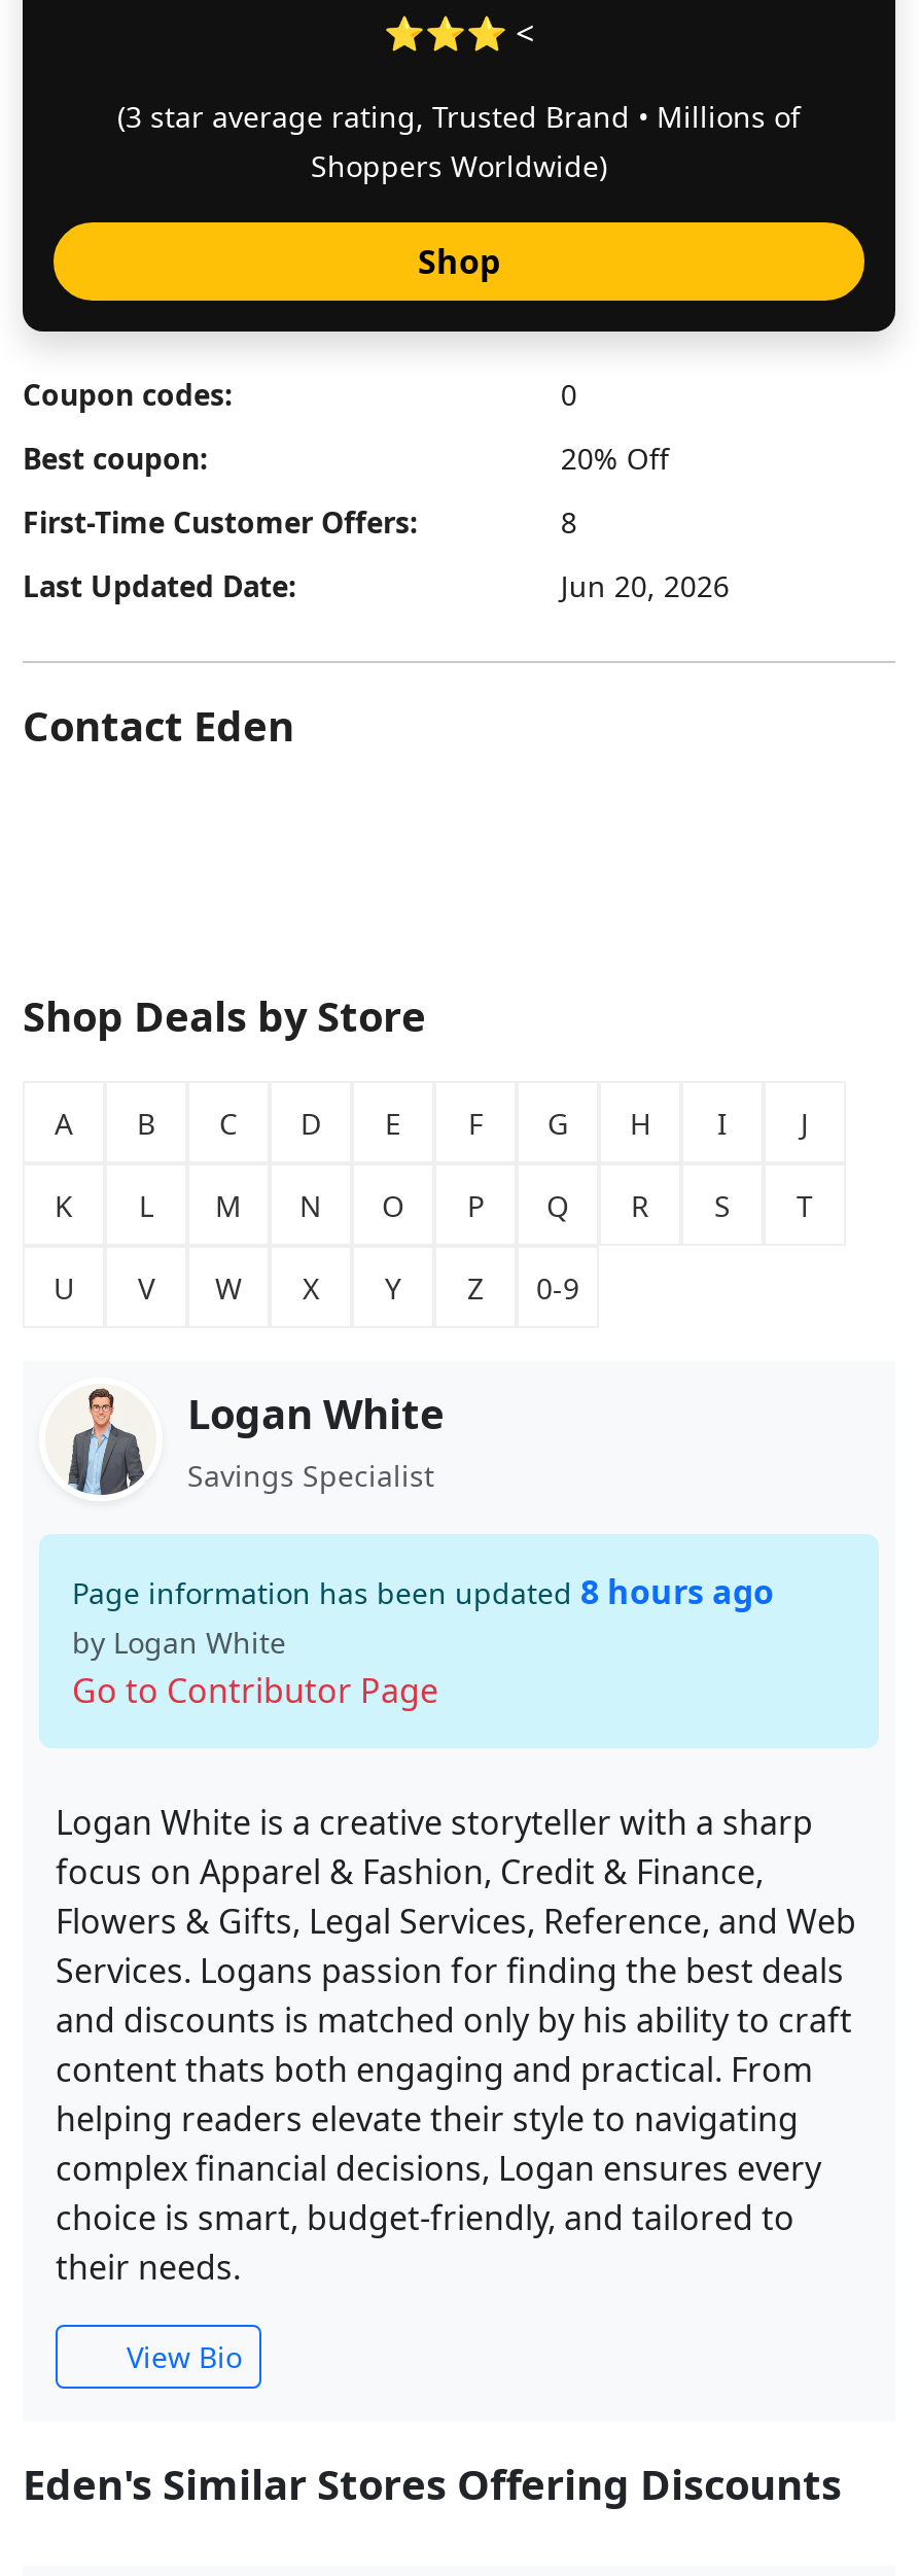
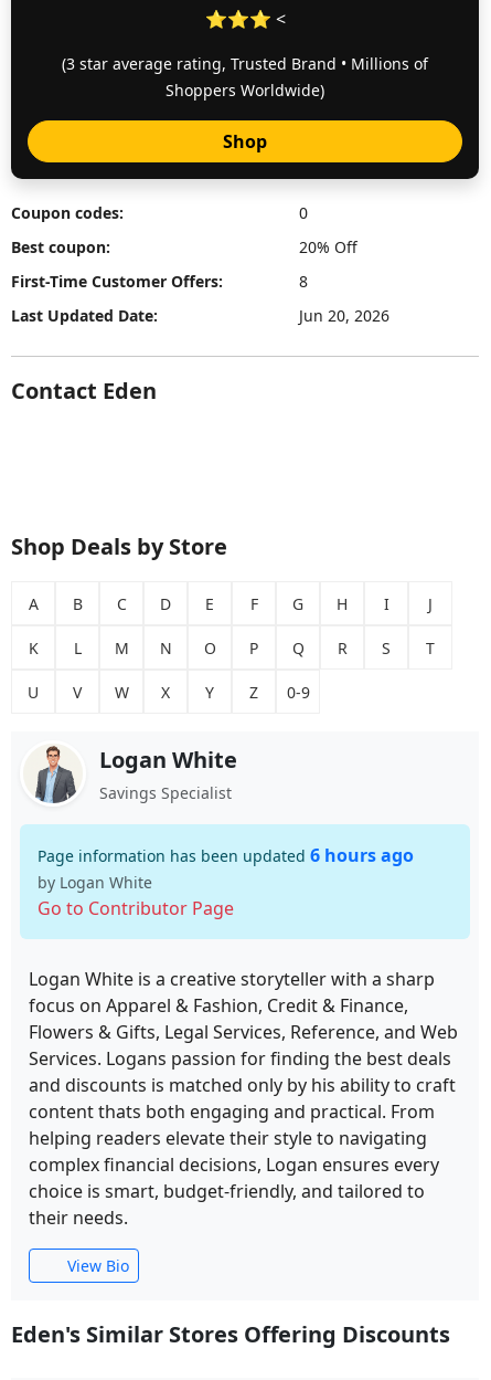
[72,1569,774,1614] Page information has been updated 8 hours ago -> [38,843,414,867] Page information has been updated 6 hours ago

